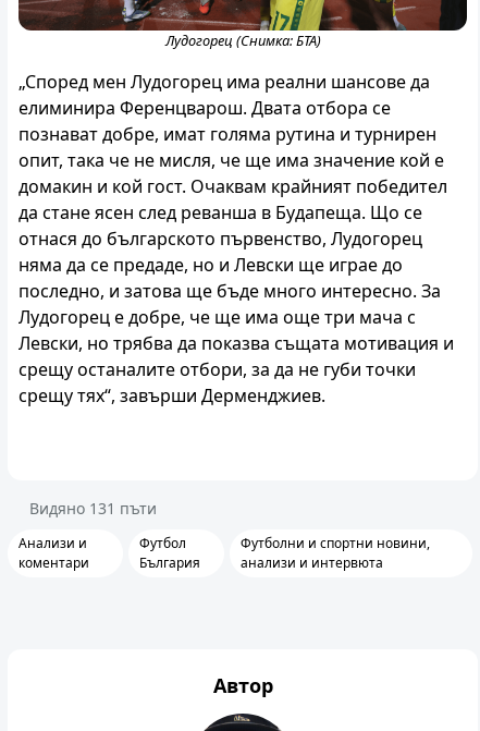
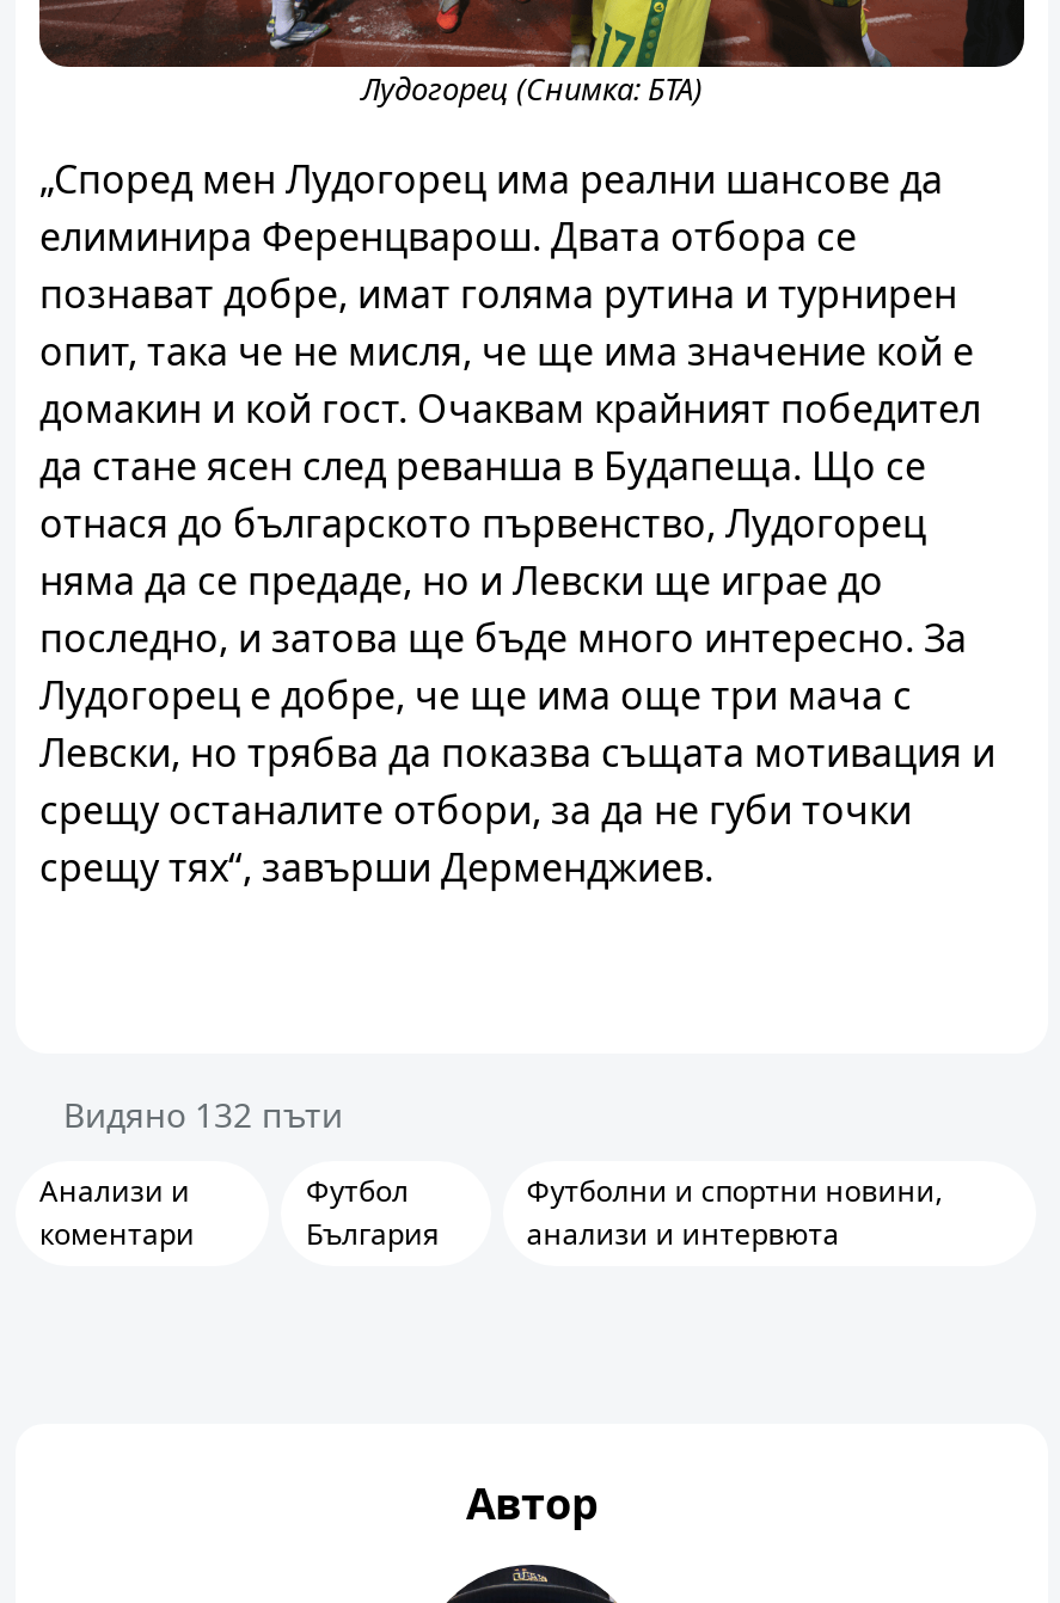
[25,497,157,518] Видяно 131 пъти -> [54,1091,343,1136] Видяно 132 пъти

